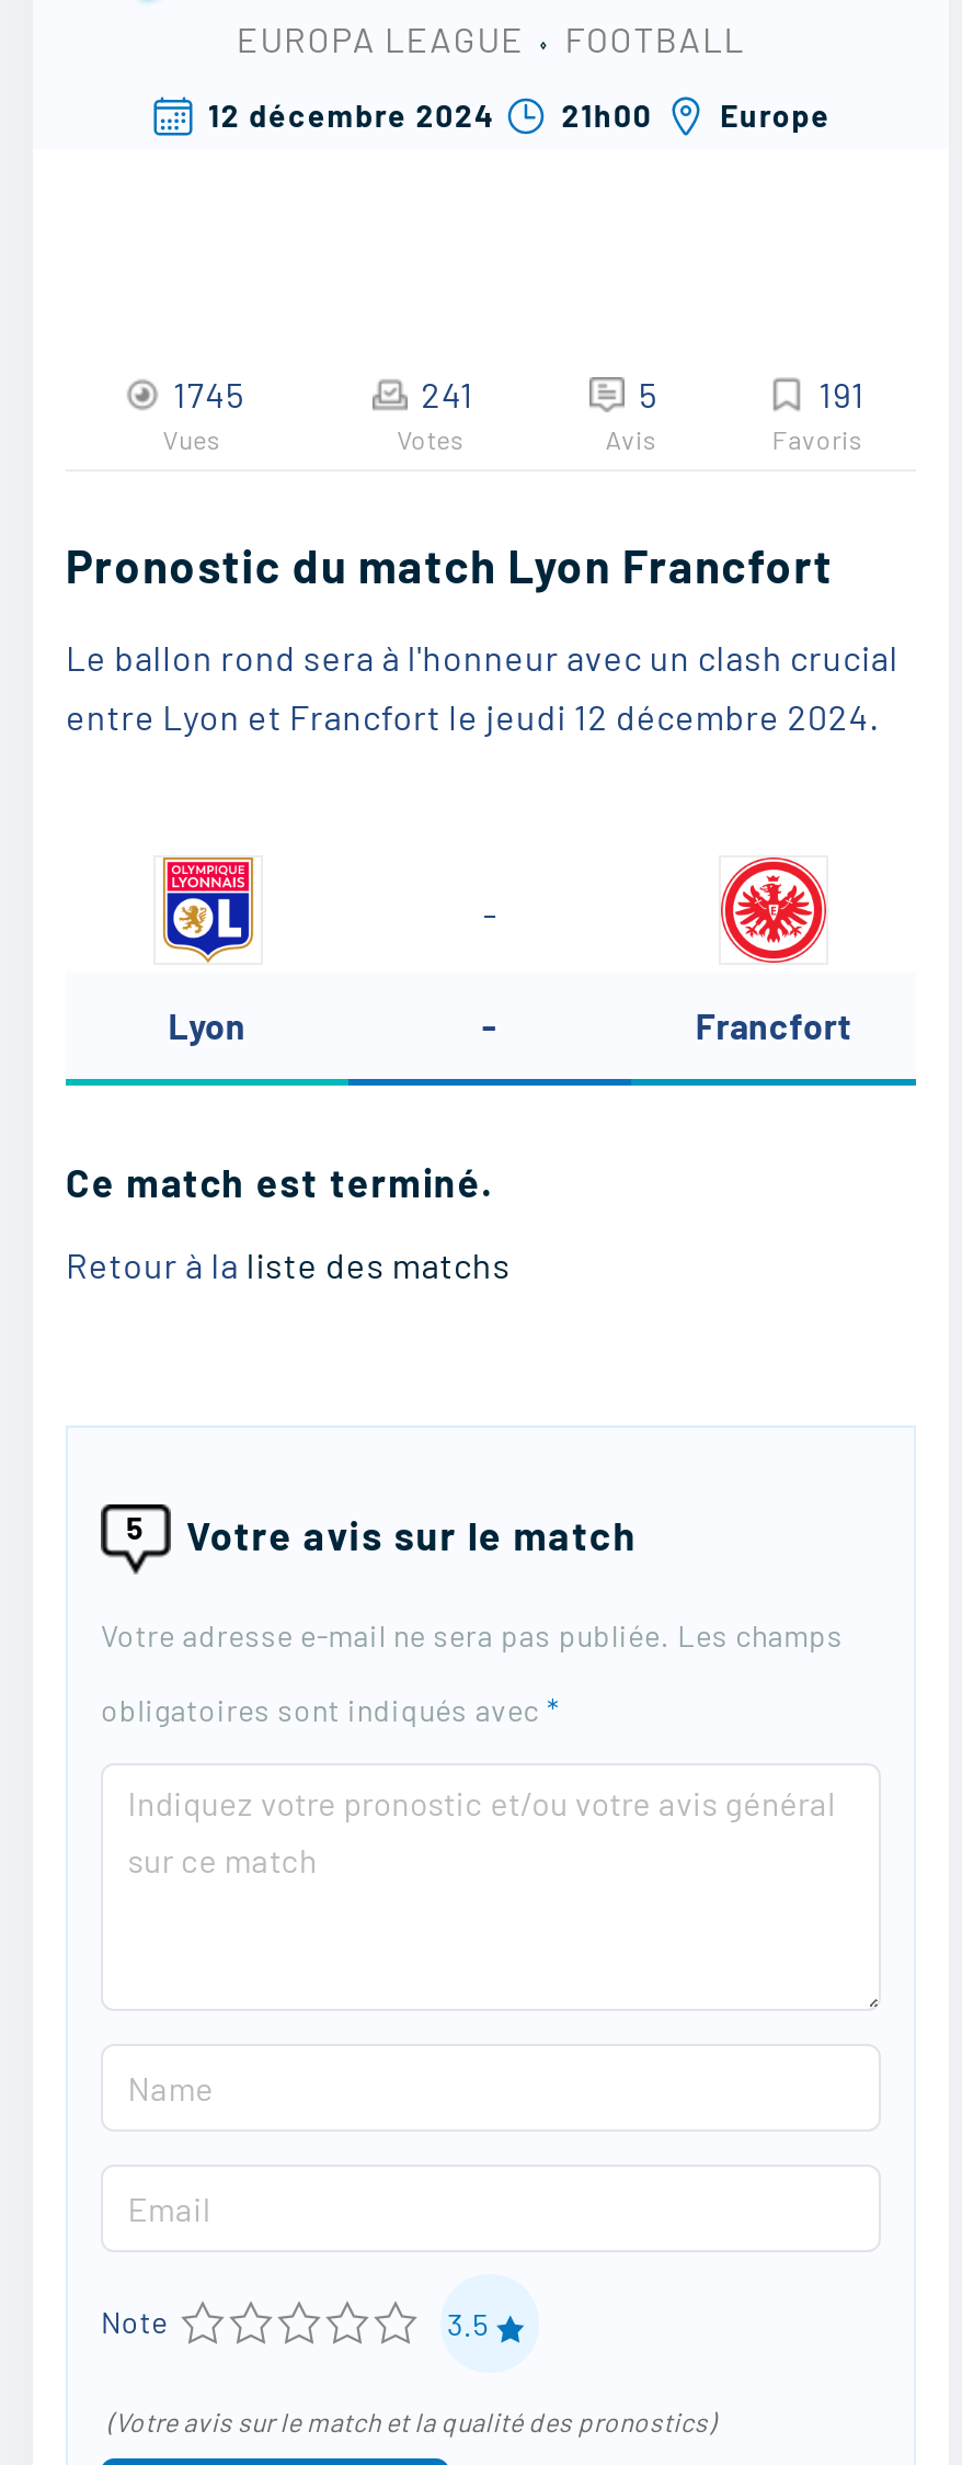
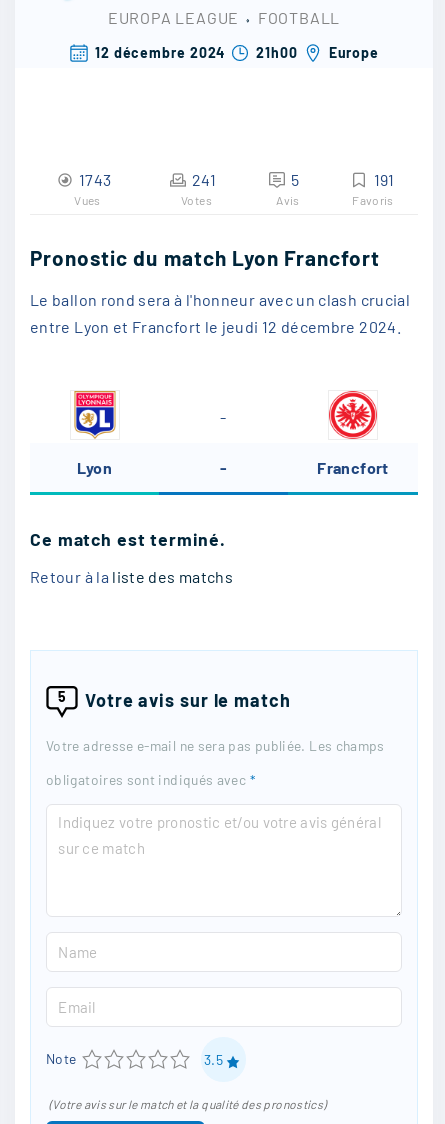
[166,374,244,415] 1745 -> [76,170,111,189] 1743

